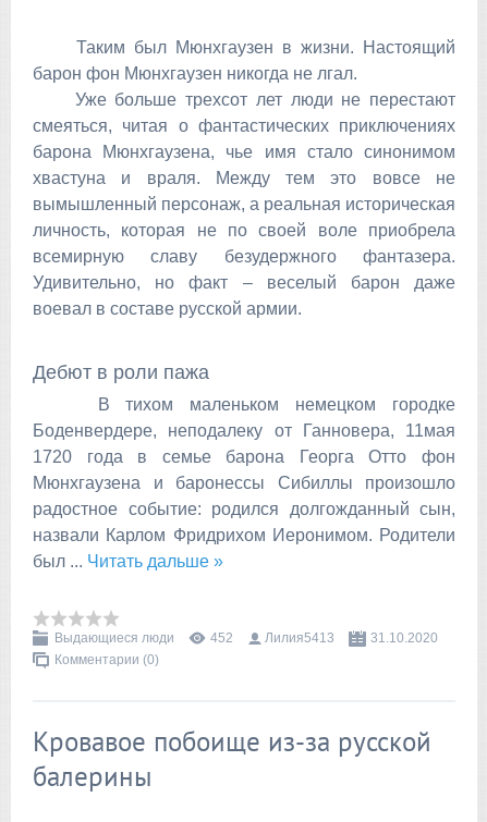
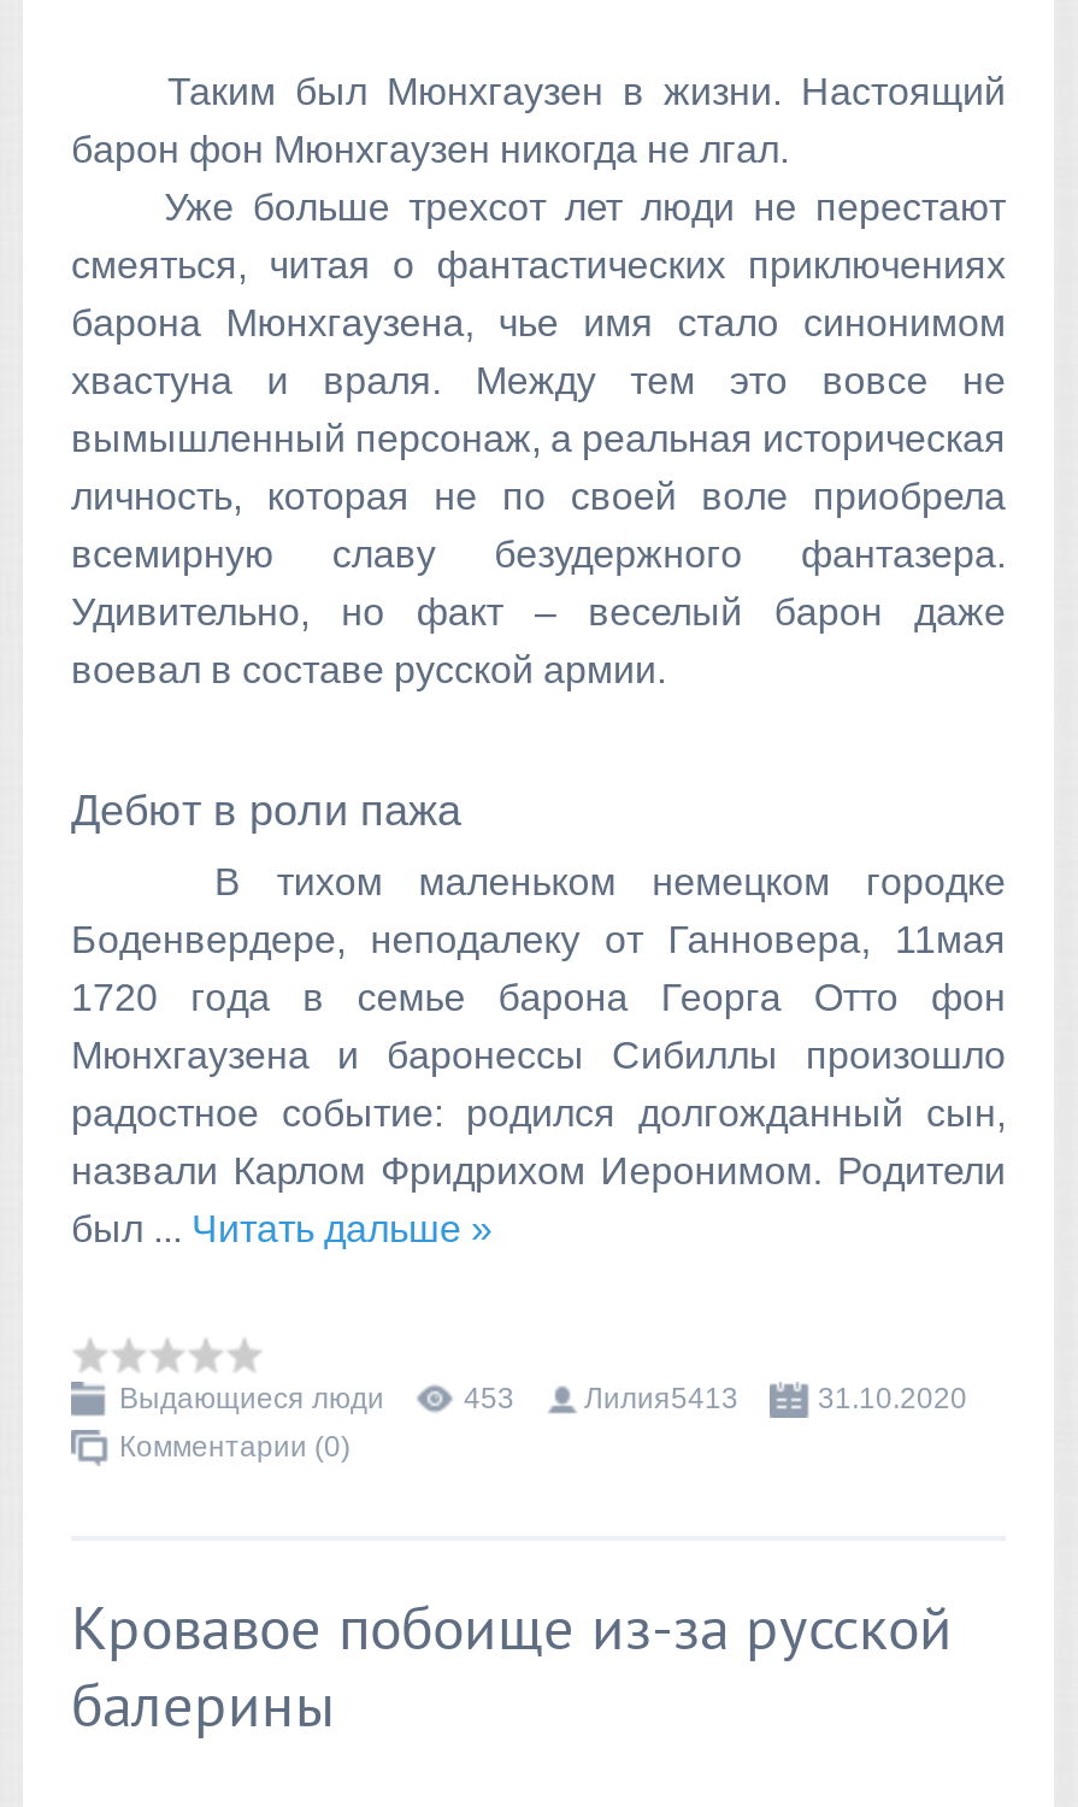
[210,631,233,646] 452 -> [464,1382,514,1416] 453

